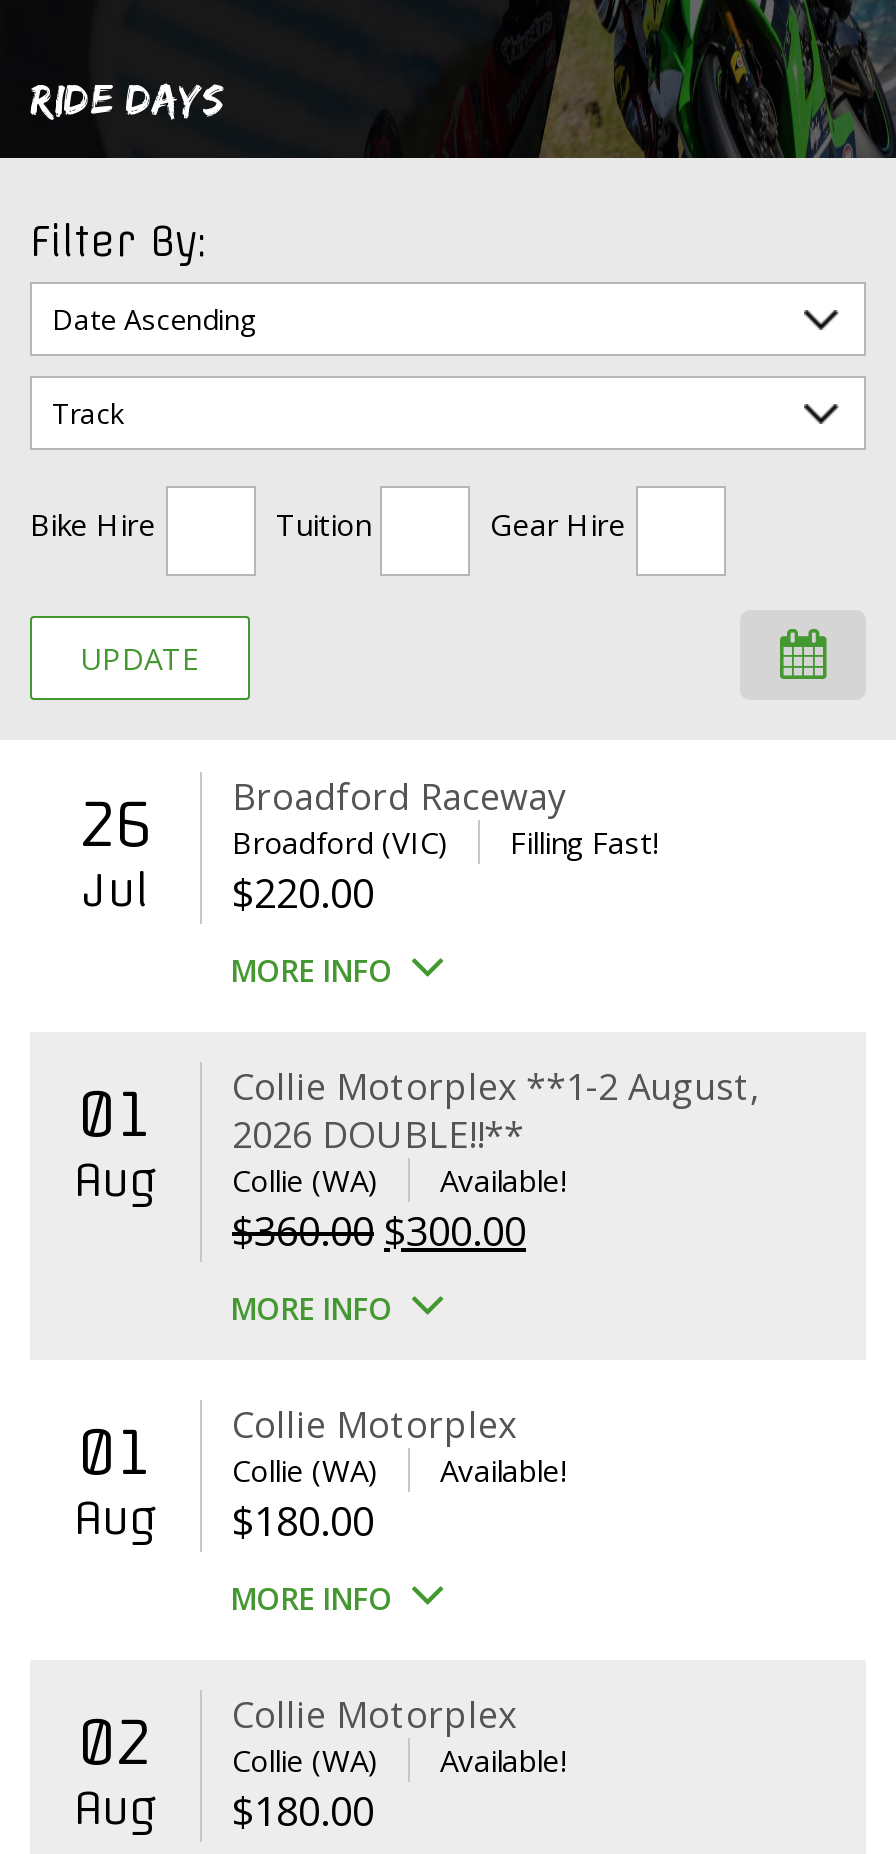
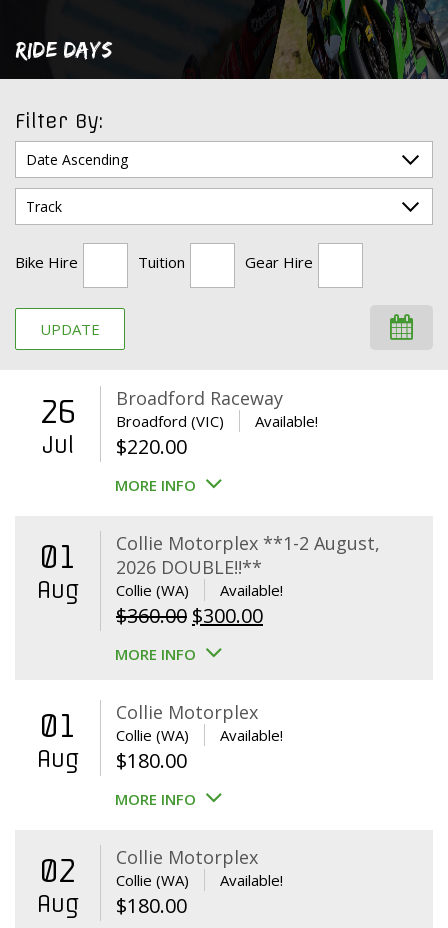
[510,822,658,862] Filling Fast! -> [255,411,318,431] Available!

